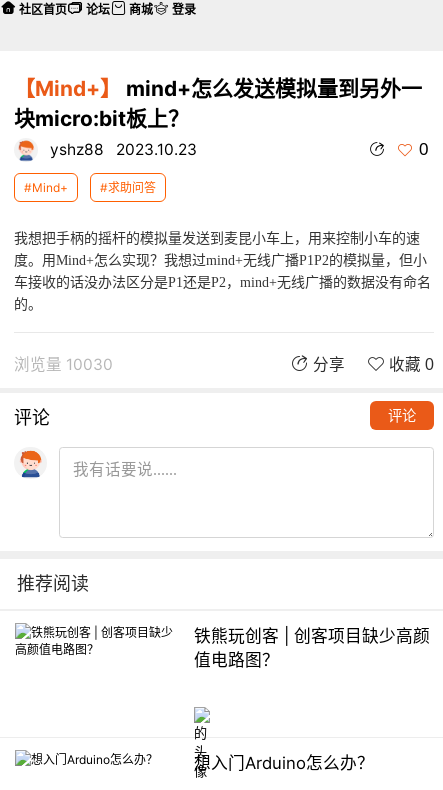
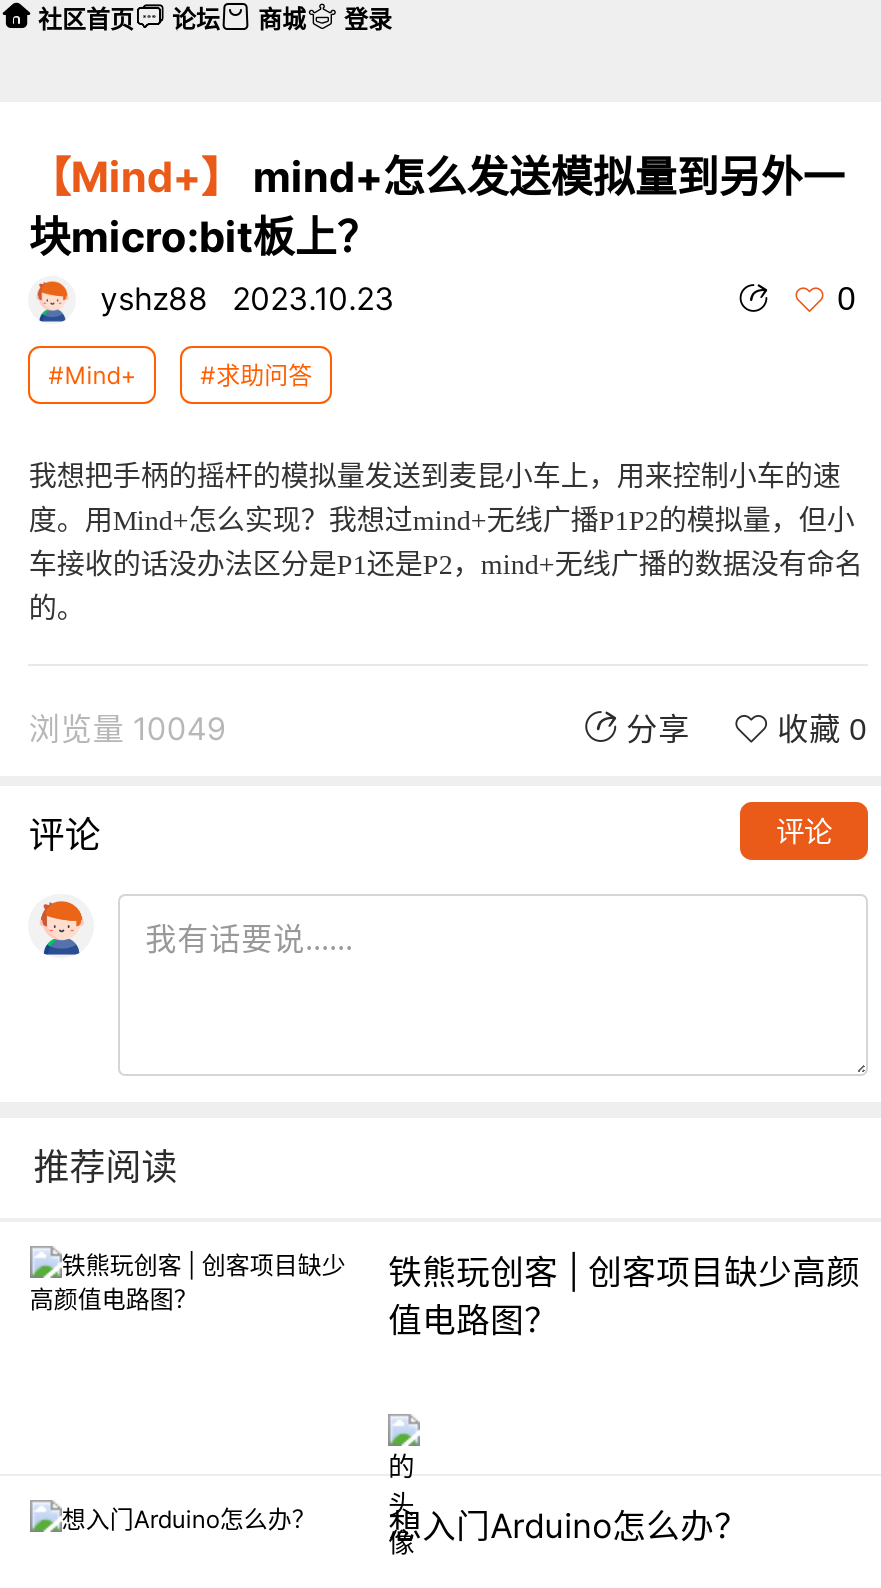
[14,355,113,374] 浏览量 10030 -> [29,710,227,748] 浏览量 10049

